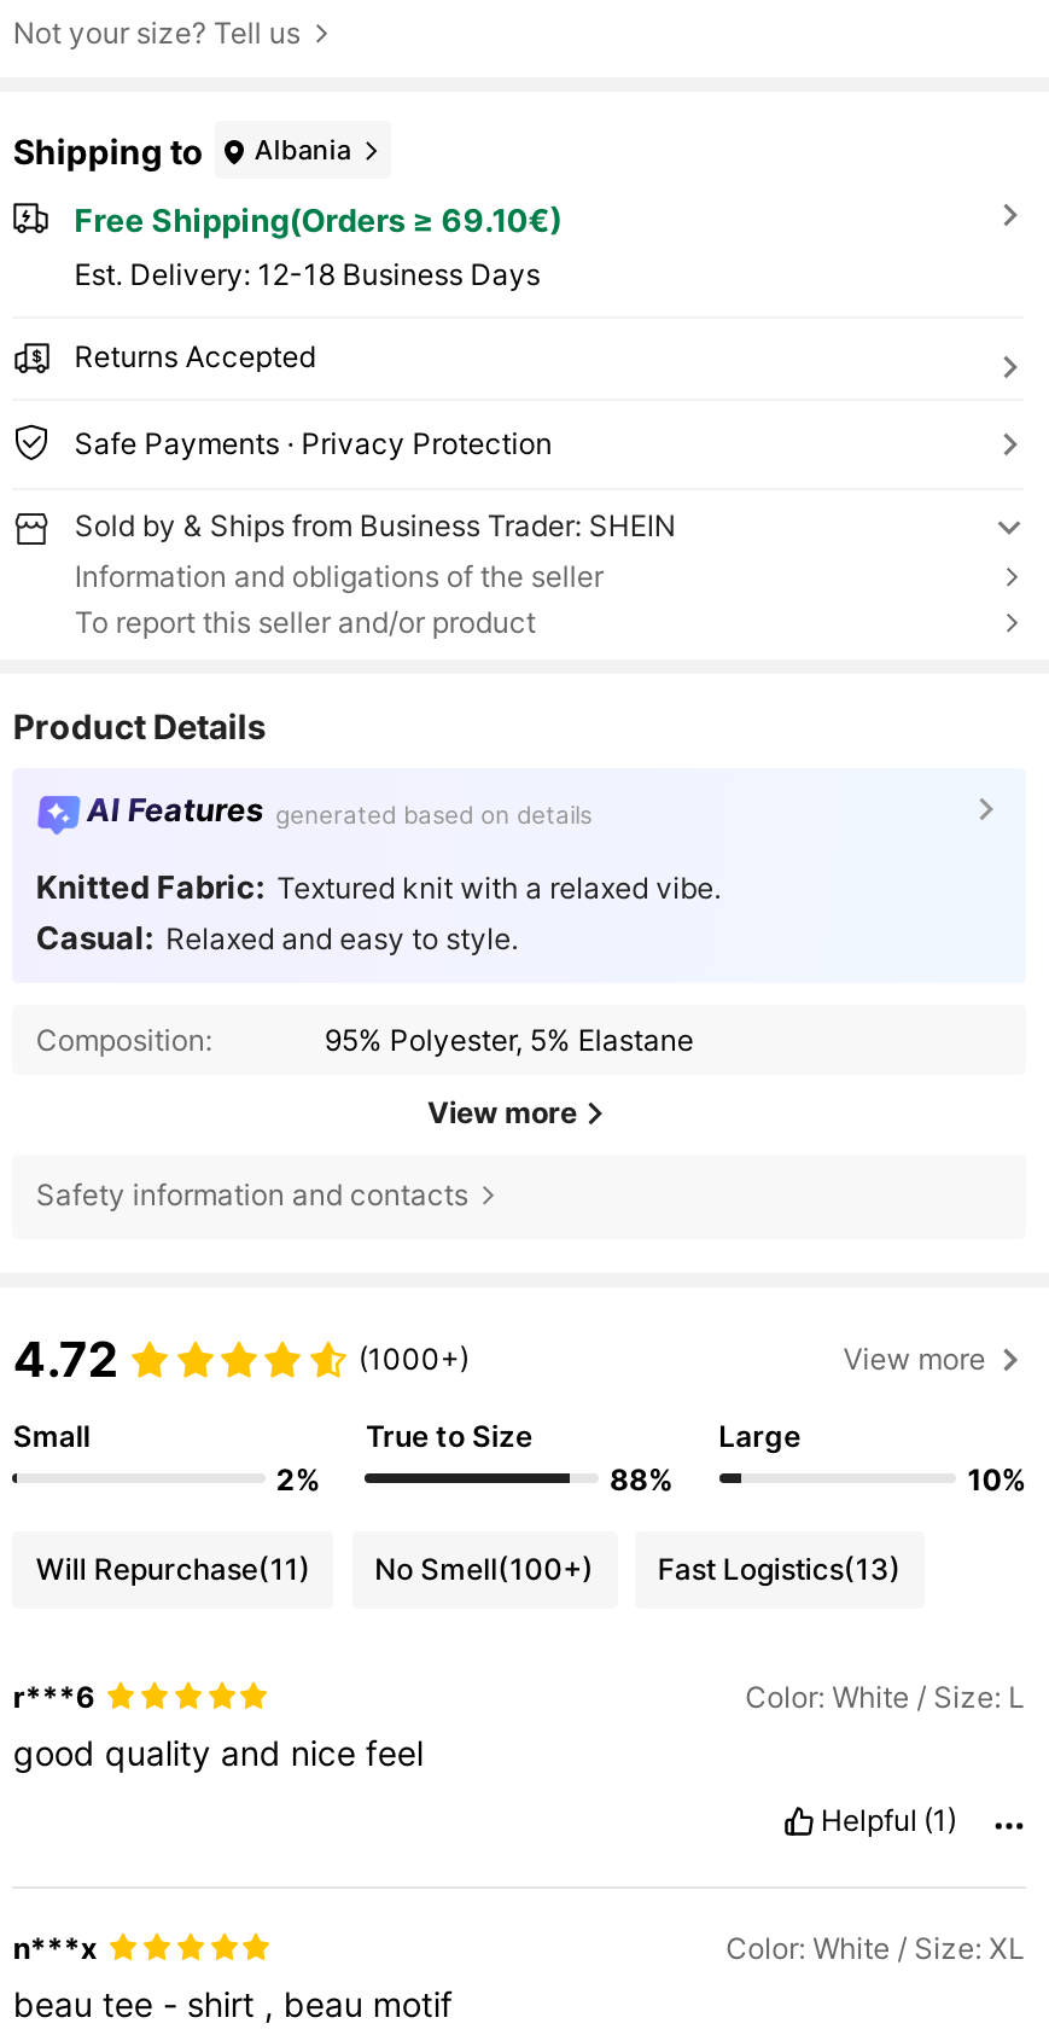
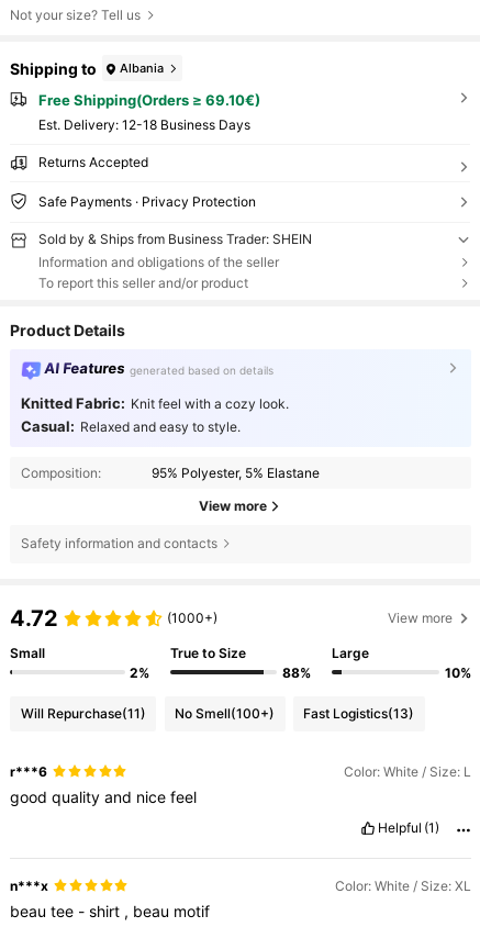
[36,866,721,905] Knitted Fabric: Textured knit with a relaxed vibe. -> [21,394,288,411] Knitted Fabric: Knit feel with a cozy look.

